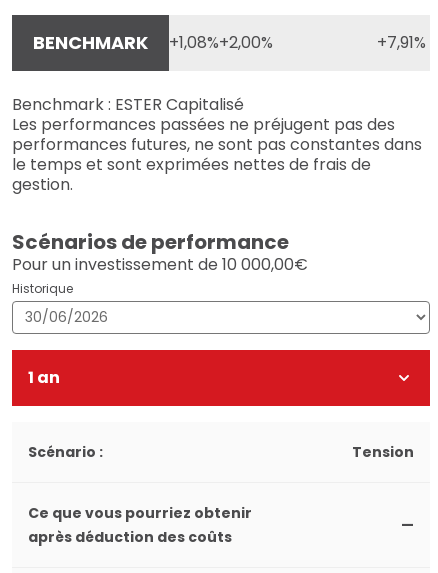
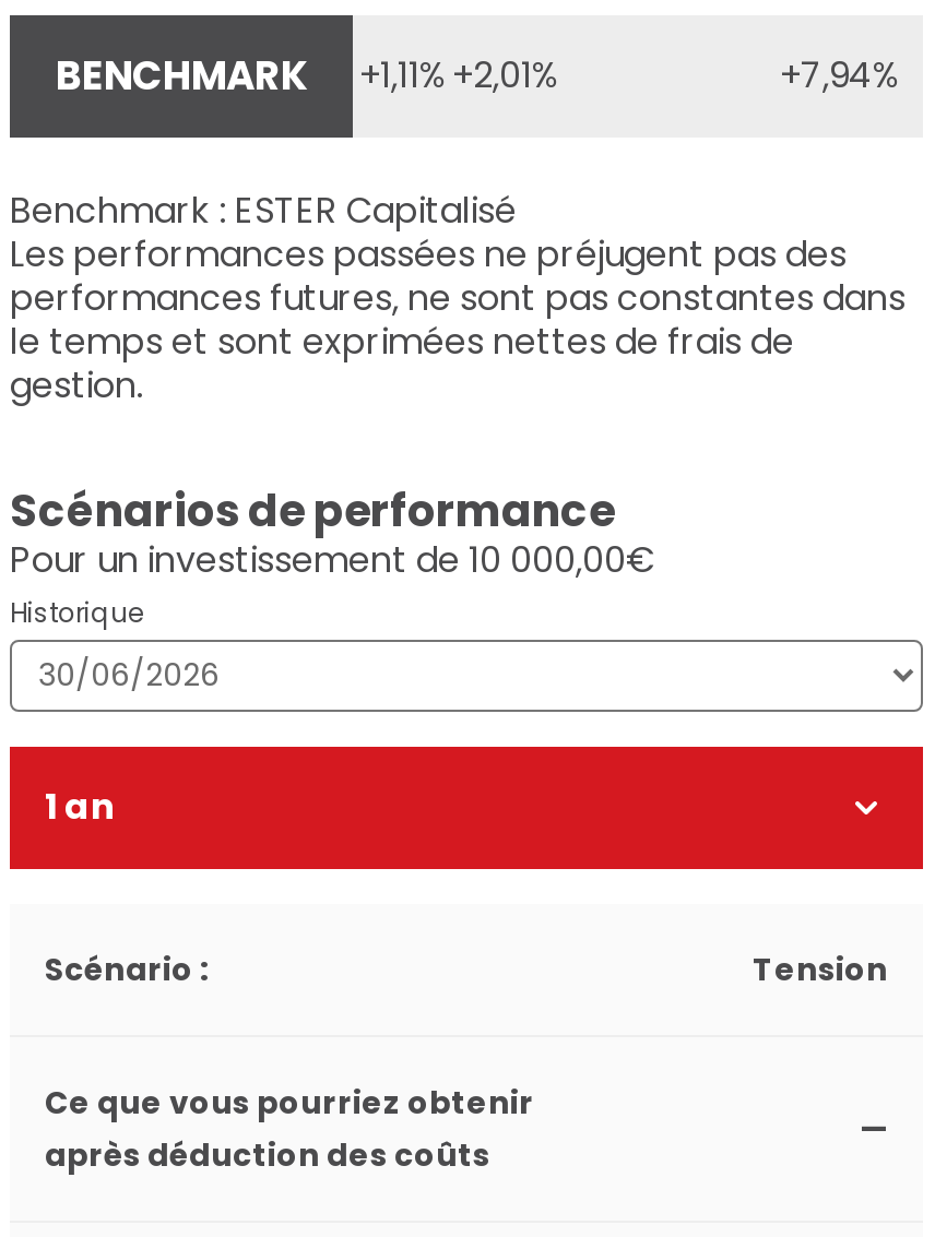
[33,30,273,55] BENCHMARK +1,08%+2,00% -> [56,49,558,104] BENCHMARK +1,11% +2,01%
[377,31,426,54] +7,91% -> [779,51,899,101] +7,94%

